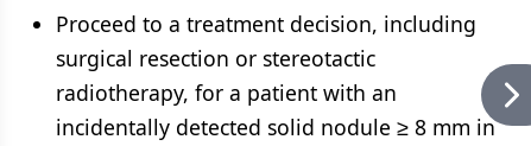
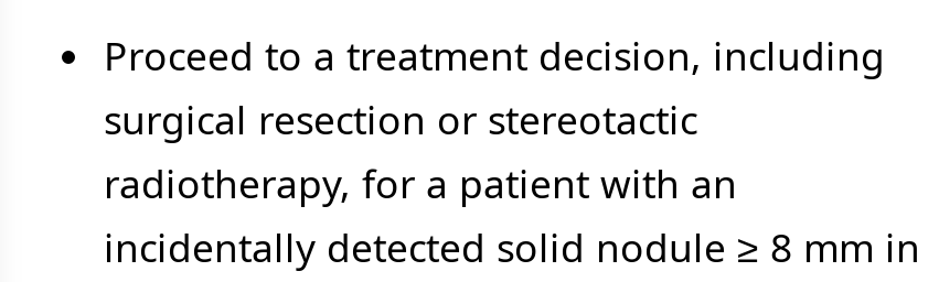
[480,63,527,127] [image] -> none

